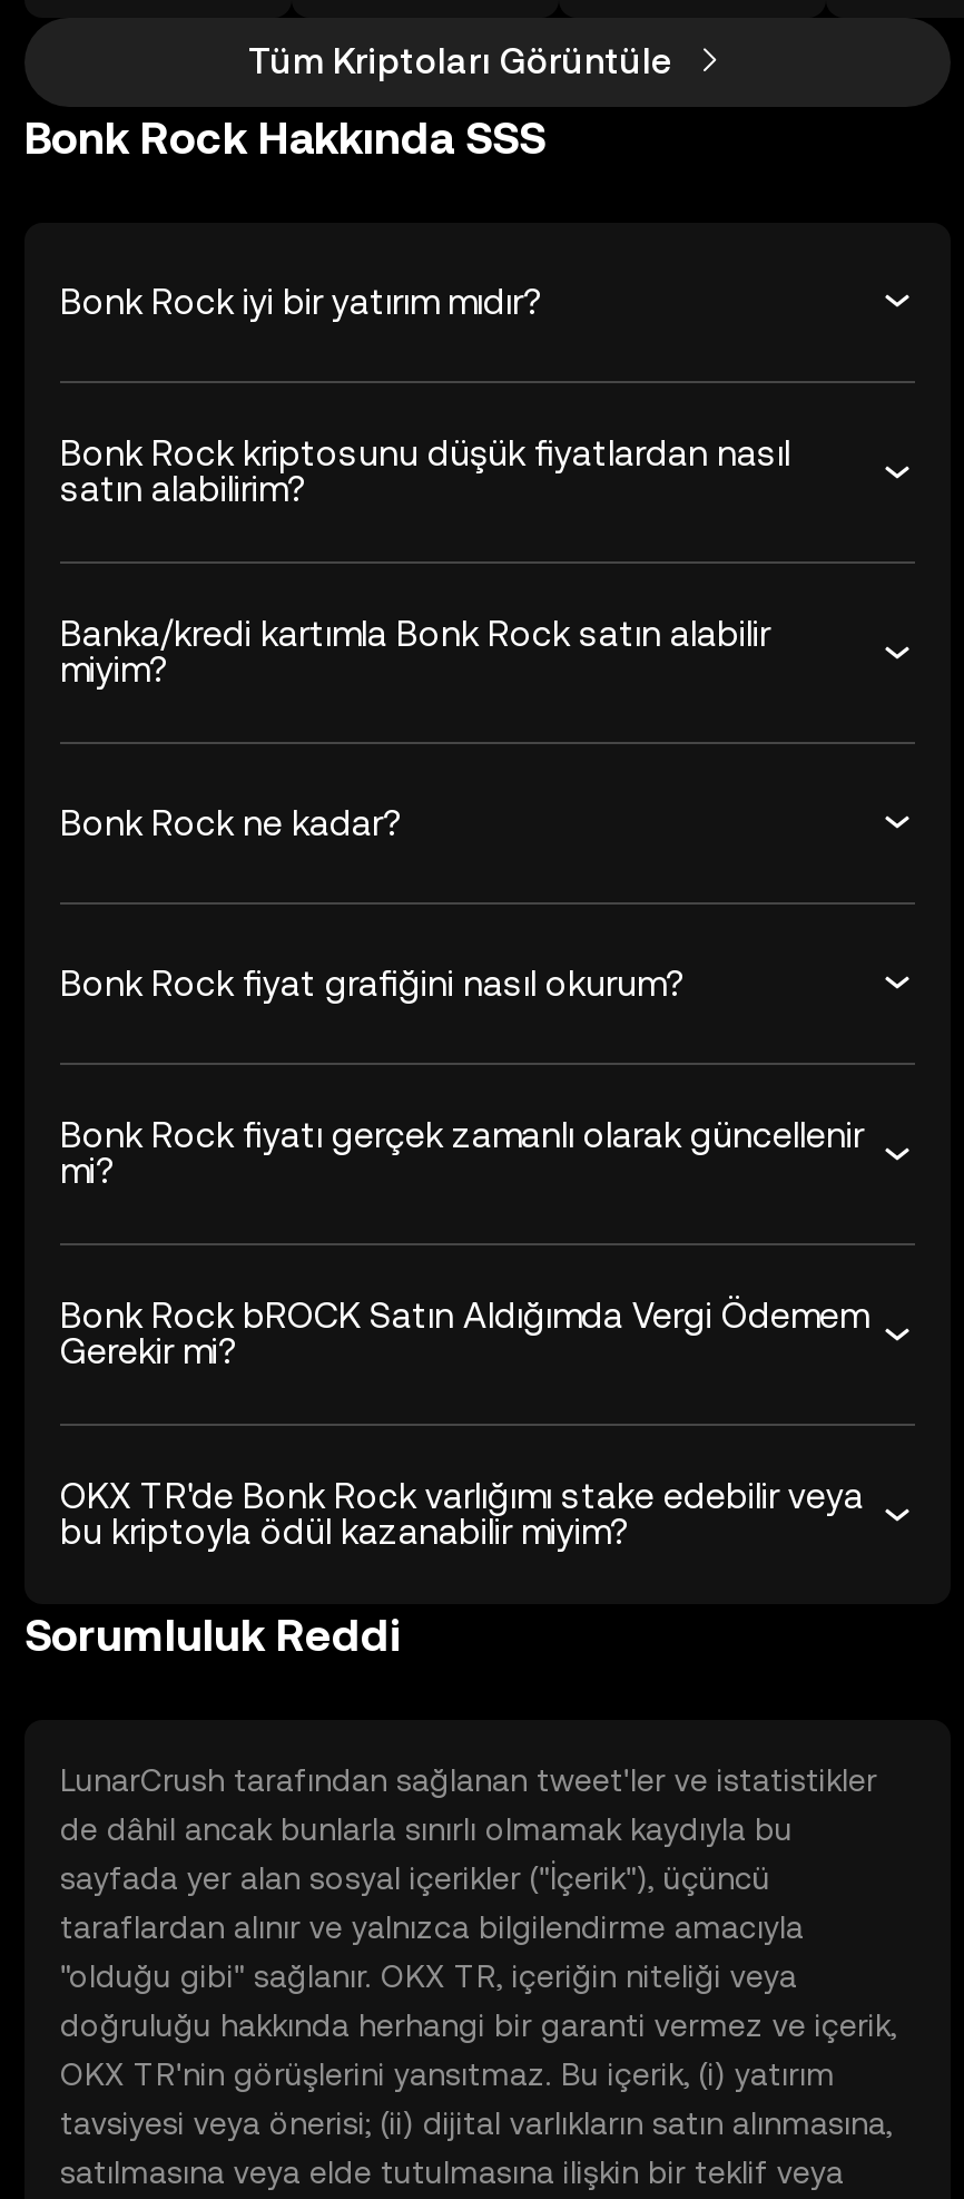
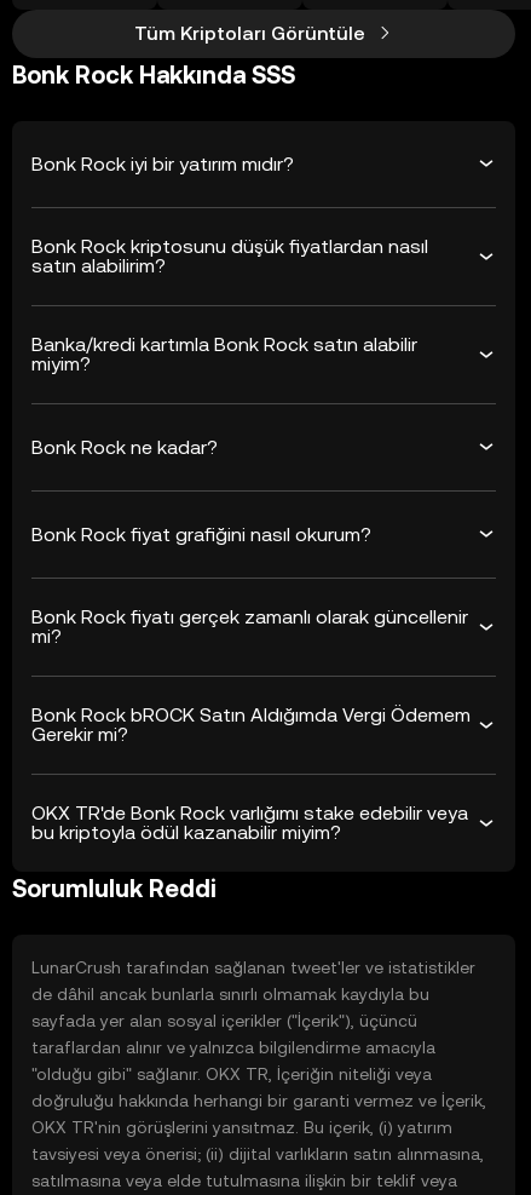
[60,1958,797,1994] "olduğu gibi" sağlanır. OKX TR, içeriğin niteliği veya -> [31,1064,432,1084] "olduğu gibi" sağlanır. OKX TR, İçeriğin niteliği veya
[60,2007,897,2043] doğruluğu hakkında herhangi bir garanti vermez ve içerik, -> [31,1091,486,1110] doğruluğu hakkında herhangi bir garanti vermez ve İçerik,

